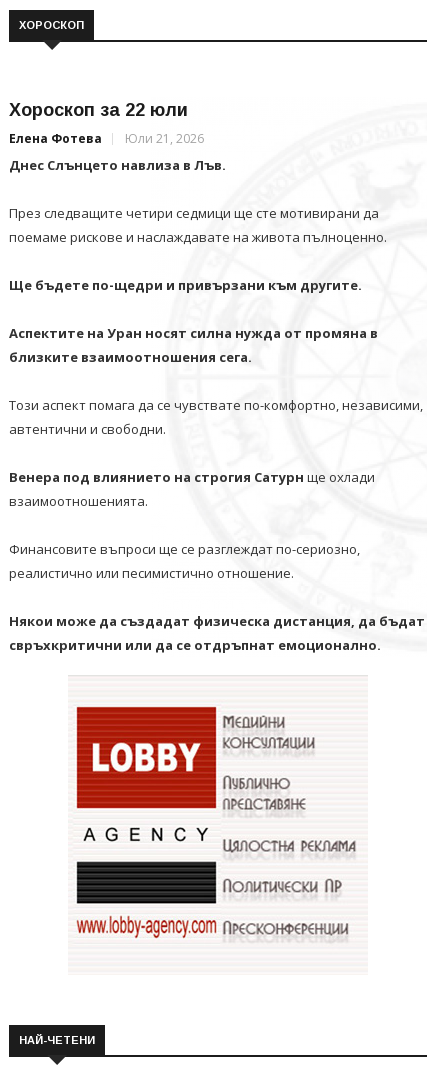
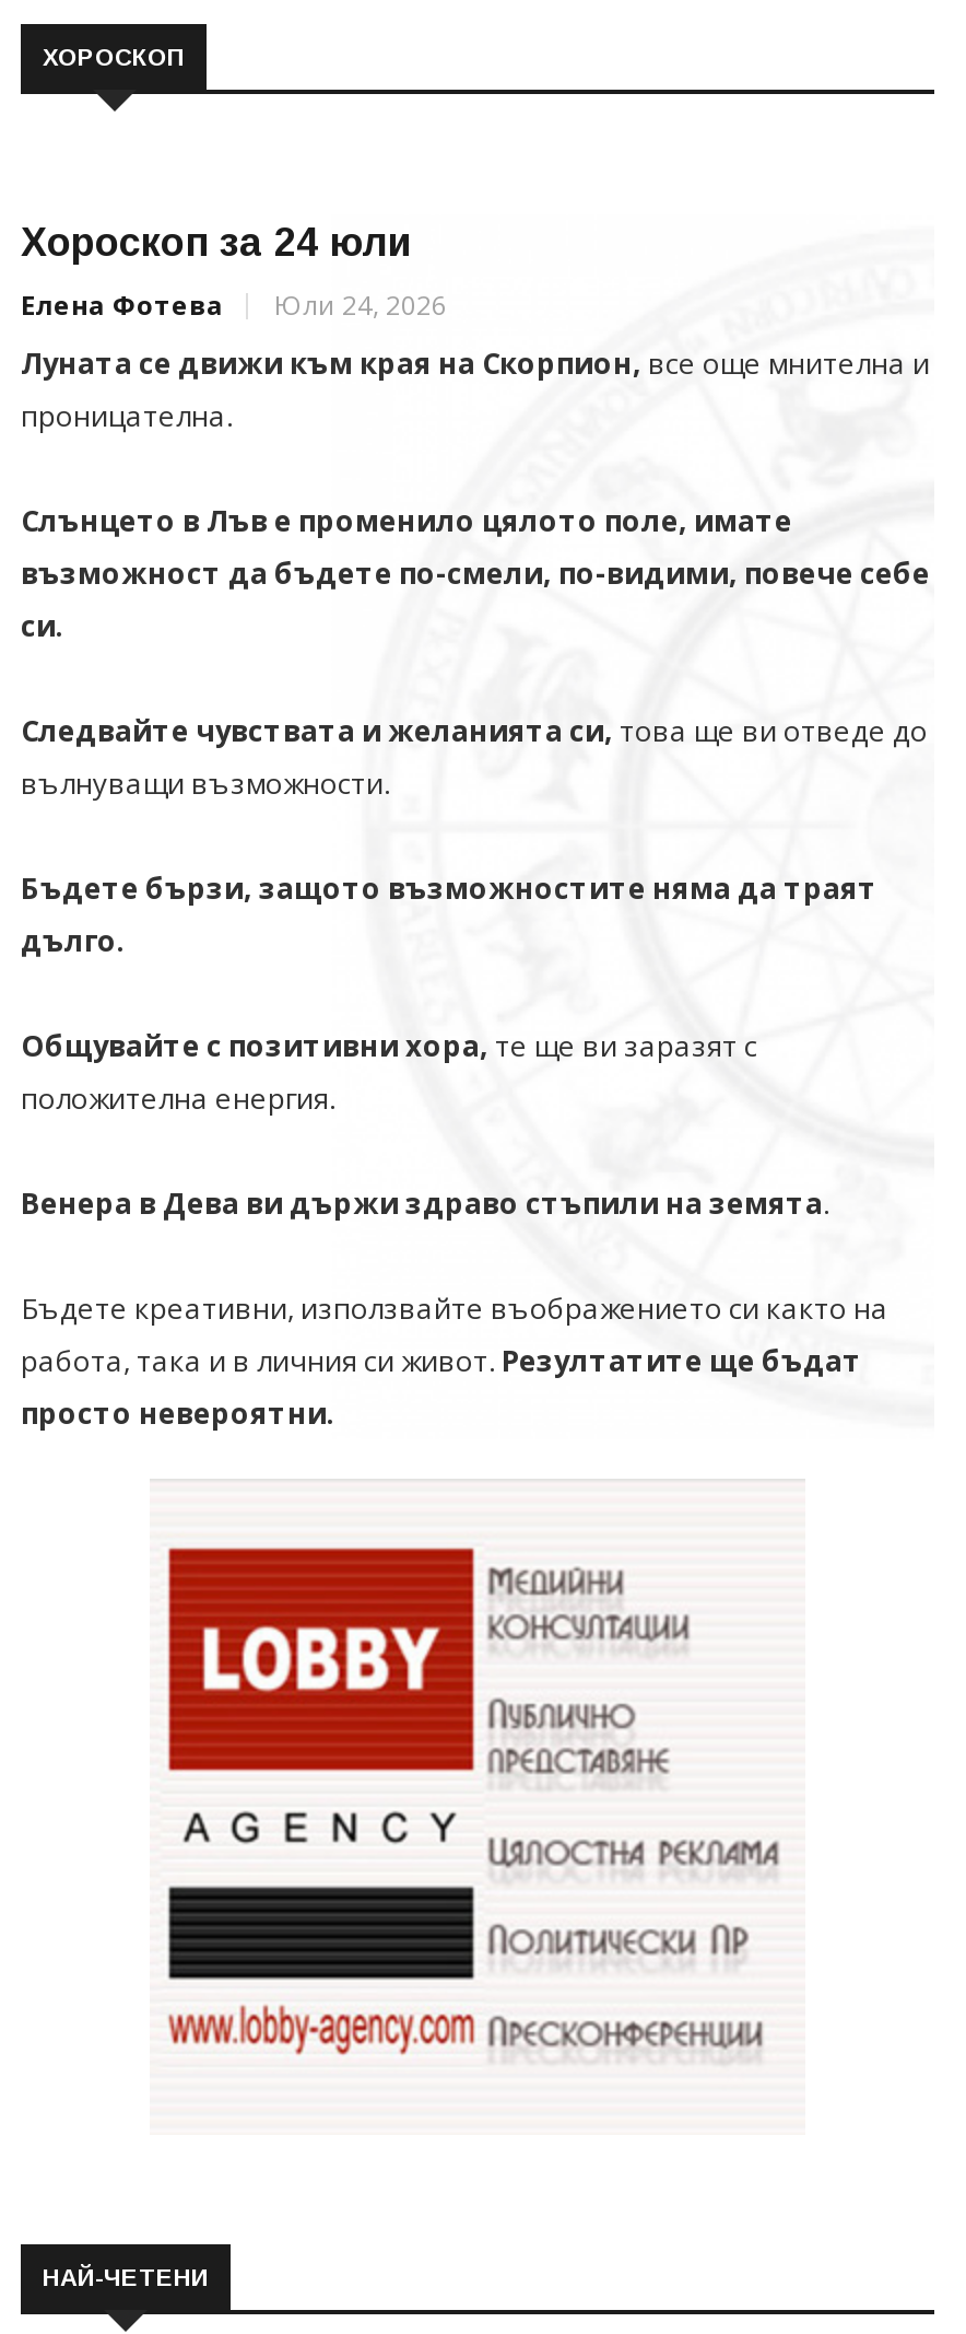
[9,100,188,120] Хороскоп за 22 юли -> [21,220,412,264] Хороскоп за 24 юли
[9,130,425,654] Юли 21, 2026 | Днес Слънцето навлиза в Лъв. | През следващите четири седмици ще сте мотивирани да | поемаме рискове и наслаждавате на живота пълноценно. | Ще бъдете по-щедри и привързани към другите. | Аспектите на Уран носят силна нужда от промяна в | близките взаимоотношения сега. | Този аспект помага да се чувствате по-комфортно, независими, | автентични и свободни. | Венера под влиянието на строгия Сатурн ще охлади | взаимоотношенията. | Финансовите въпроси ще се разглеждат по-сериозно, | реалистично или песимистично отношение. | Някои може да създадат физическа дистанция, да бъдат | свръхкритични или да се отдръпнат емоционално. -> [21,286,930,1432] Юли 24, 2026 | Луната се движи към края на Скорпион, все още мнителна и | проницателна. | Слънцето в Лъв е променило цялото поле, имате | възможност да бъдете по-смели, по-видими, повече себе | си. | Следвайте чувствата и желанията си, това ще ви отведе до | вълнуващи възможности. | Бъдете бързи, защото възможностите няма да траят | дълго. | Общувайте с позитивни хора, те ще ви заразят с | положителна енергия. | Венера в Дева ви държи здраво стъпили на земята. | Бъдете креативни, използвайте въображението си както на | работа, така и в личния си живот. Резултатите ще бъдат | просто невероятни.

